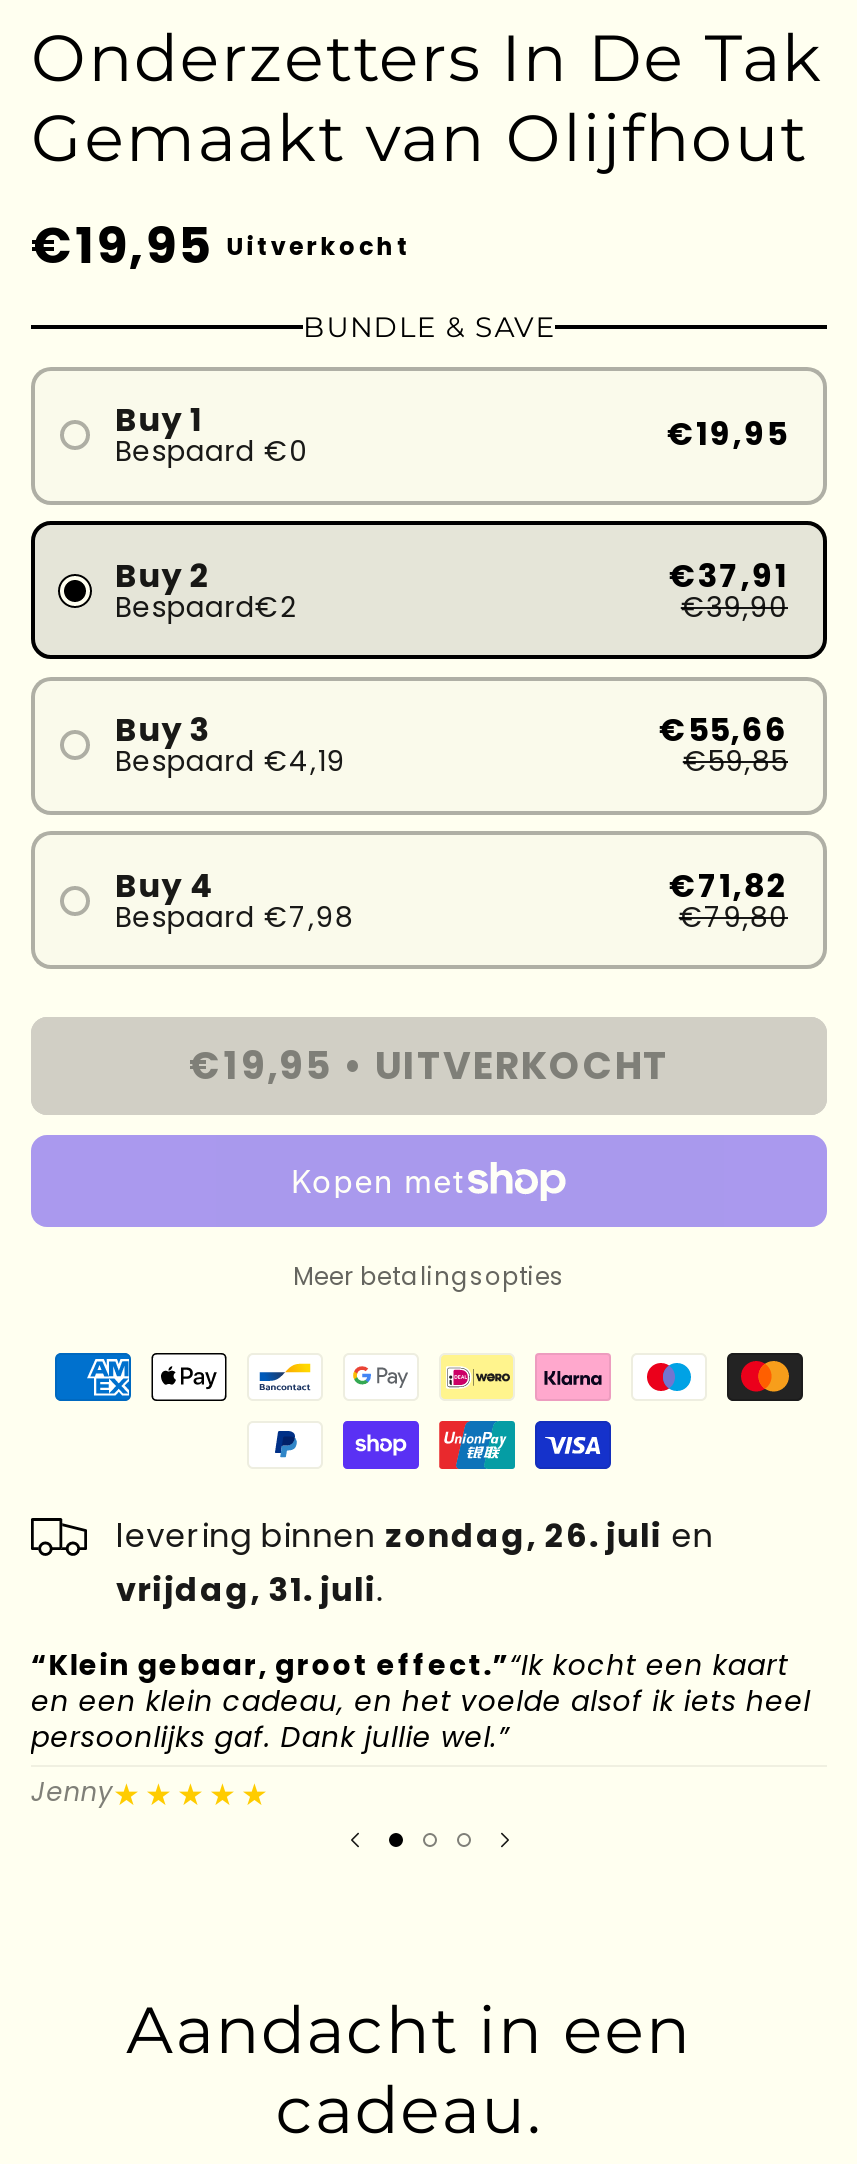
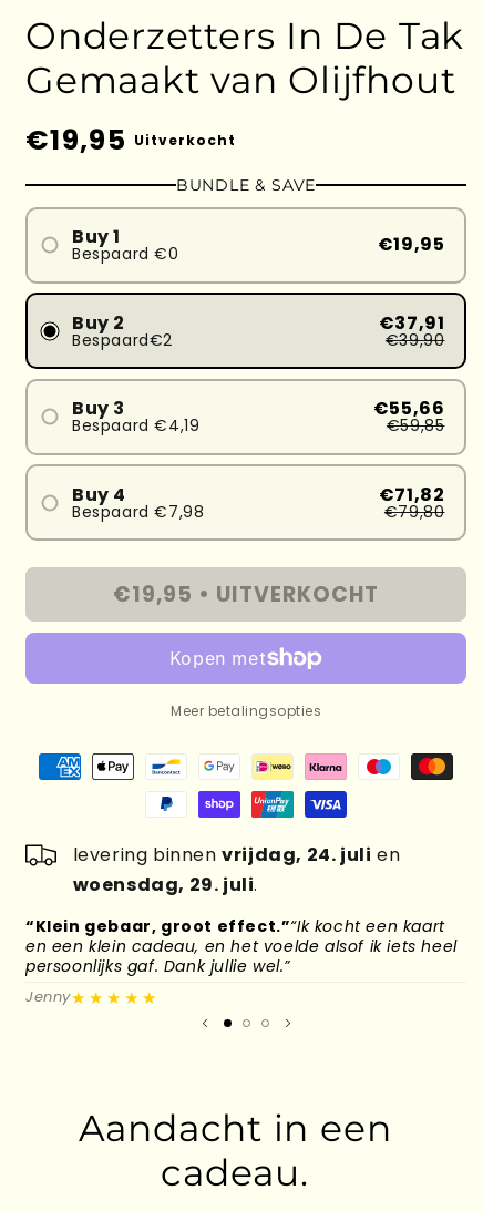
[116,1514,714,1560] levering binnen zondag, 26. juli en -> [73,842,400,868] levering binnen vrijdag, 24. juli en
[116,1568,384,1614] vrijdag, 31. juli. -> [73,872,258,898] woensdag, 29. juli.

